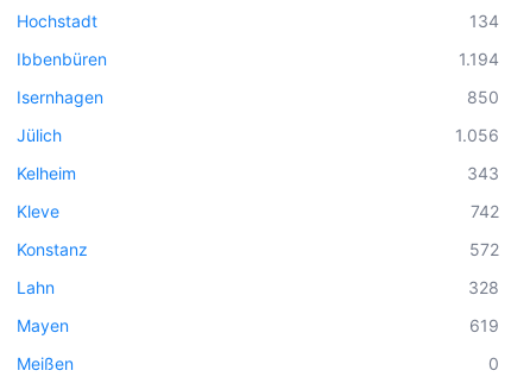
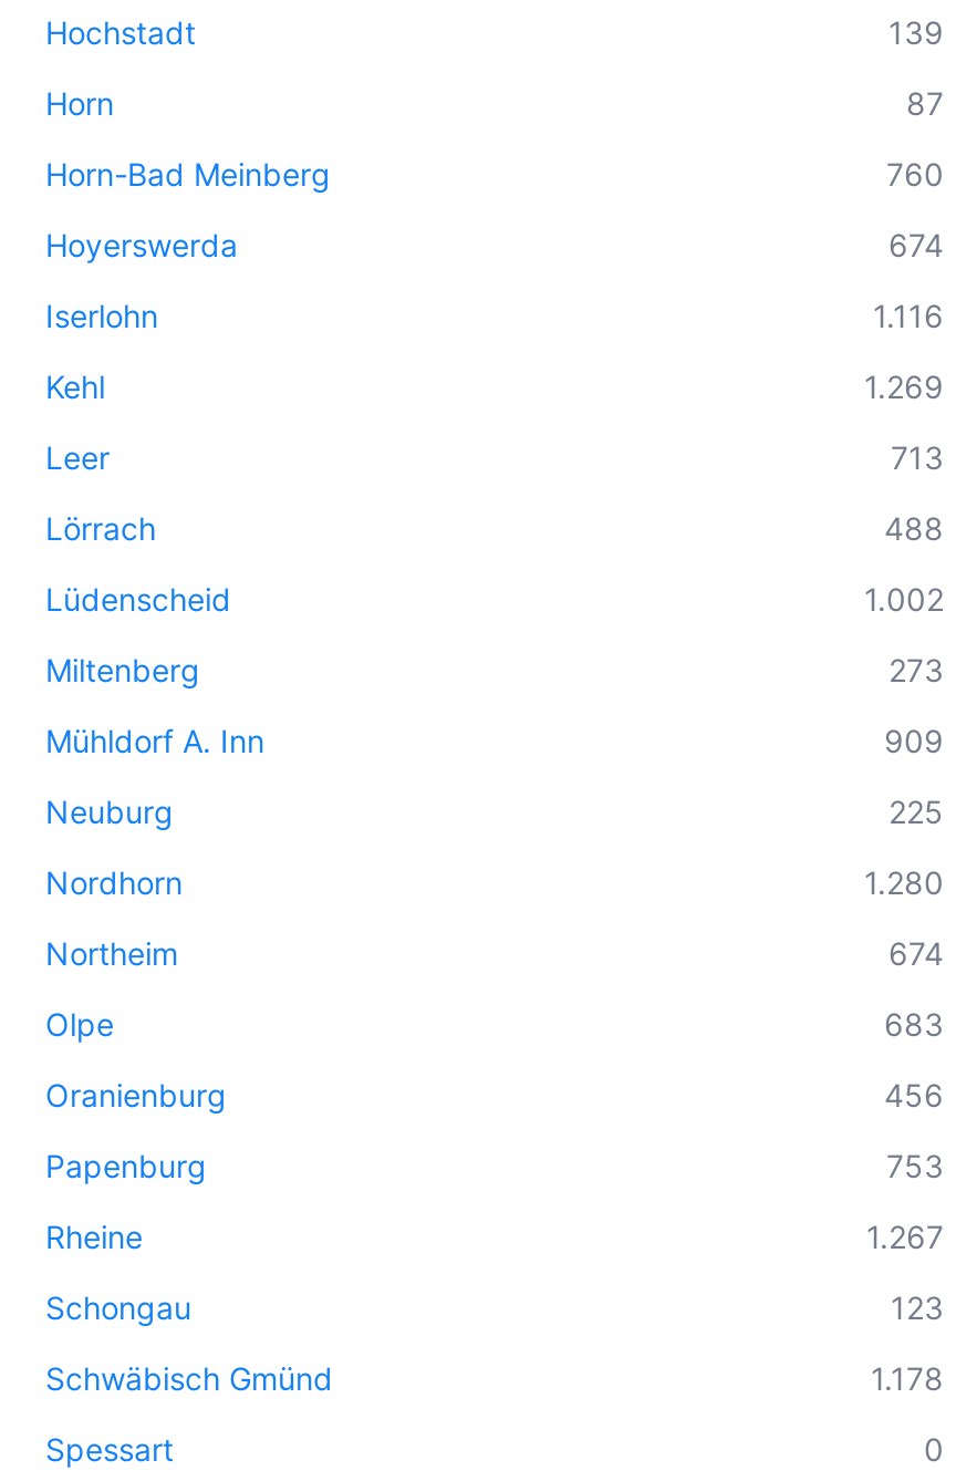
[17,10,499,373] 134 | Ibbenbüren | 1.194 | Isernhagen | 850 | Jülich | 1.056 | Kelheim | 343 | Kleve | 742 | Konstanz | 572 | Lahn | 328 | Mayen | 619 | Meißen -> [45,12,944,1467] 139 | Horn | 87 | Horn-Bad Meinberg | 760 | Hoyerswerda | 674 | Iserlohn | 1.116 | Kehl | 1.269 | Leer | 713 | Lörrach | 488 | Lüdenscheid | 1.002 | Miltenberg | 273 | Mühldorf A. Inn | 909 | Neuburg | 225 | Nordhorn | 1.280 | Northeim | 674 | Olpe | 683 | Oranienburg | 456 | Papenburg | 753 | Rheine | 1.267 | Schongau | 123 | Schwäbisch Gmünd | 1.178 | Spessart

